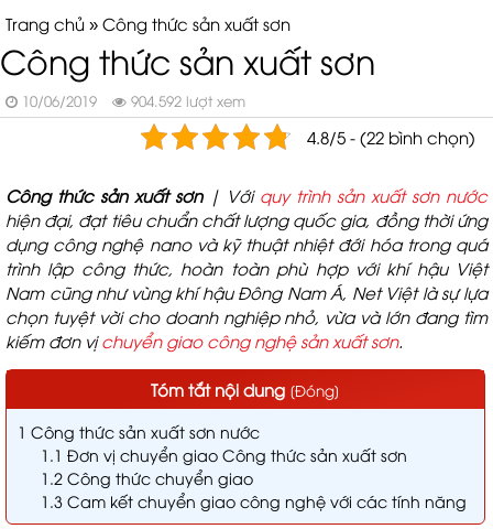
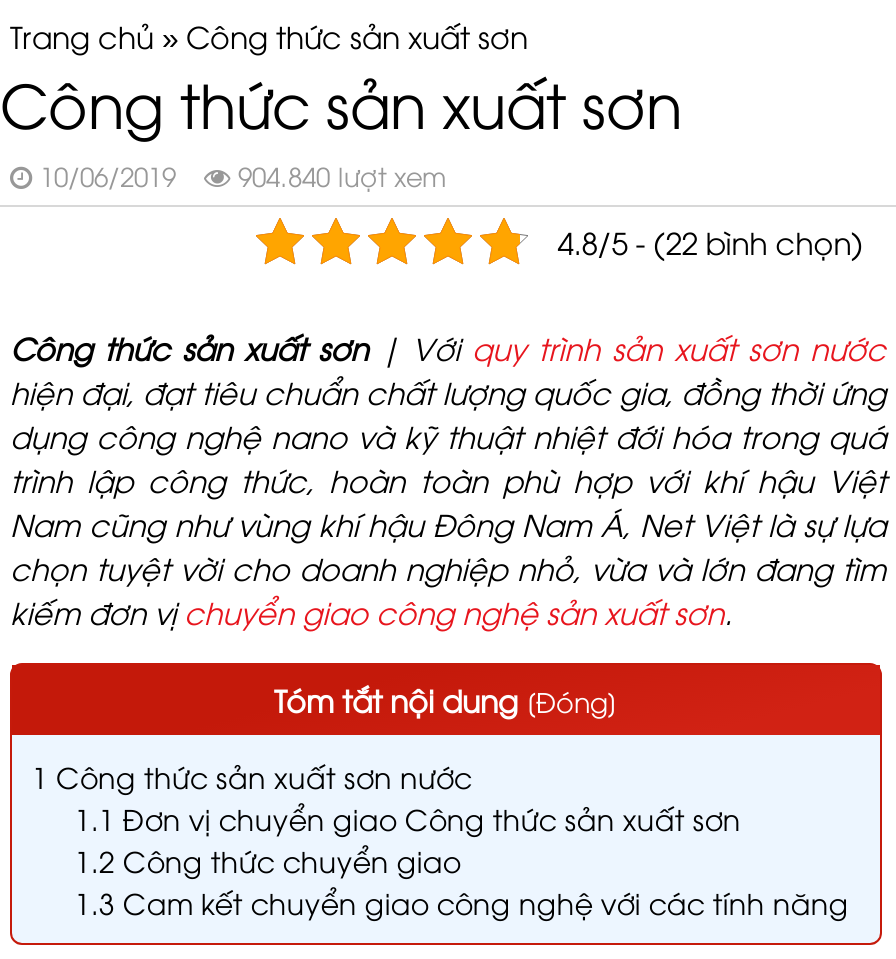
[22,90,245,110] 10/06/2019 904.592 lượt xem -> [40,156,446,192] 10/06/2019 904.840 lượt xem

